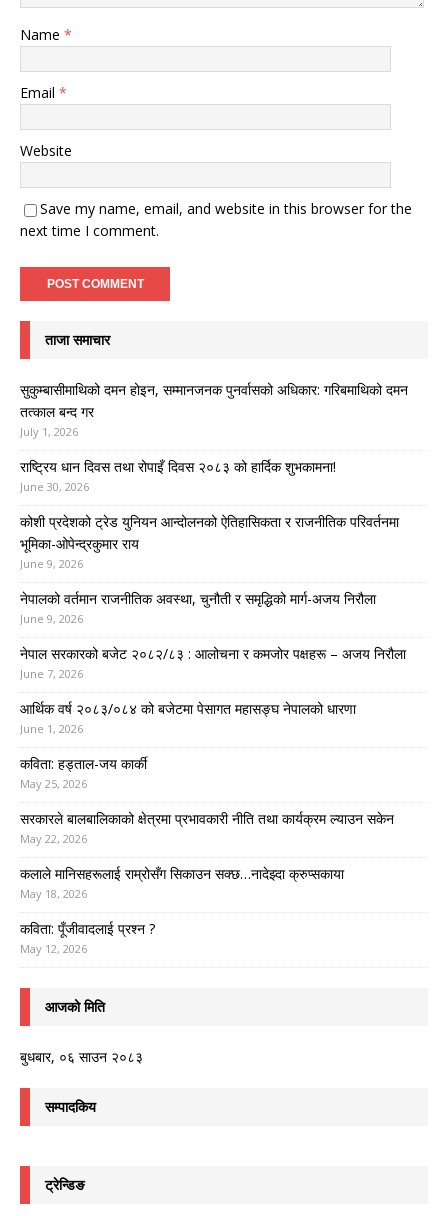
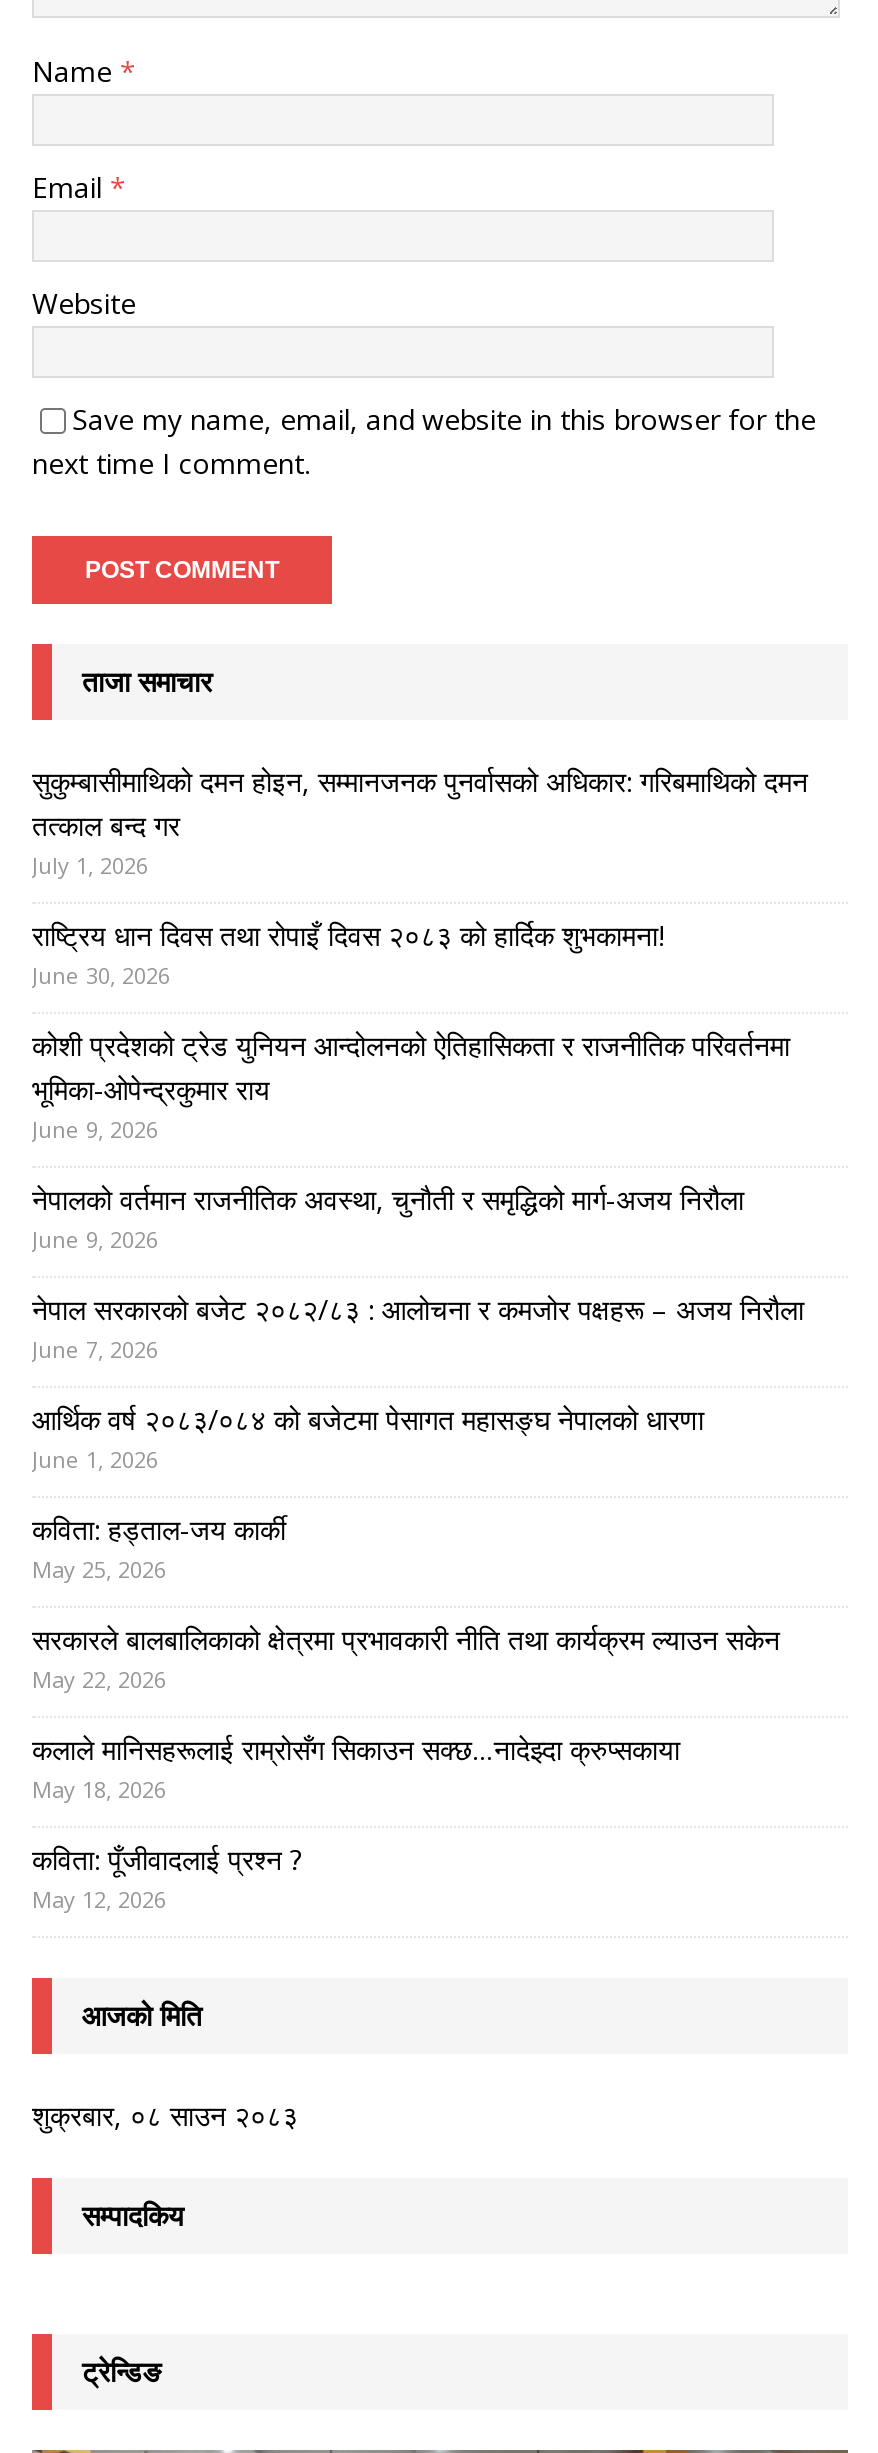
[20,1047,143,1066] बुधबार, ०६ साउन २०८३ -> [32,2095,298,2133] शुक्रबार, ०८ साउन २०८३

